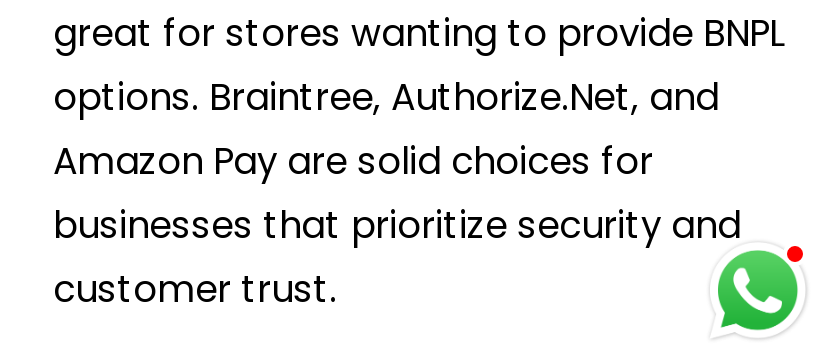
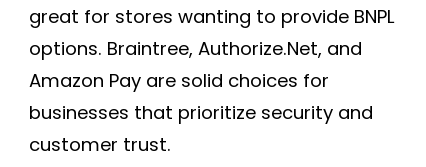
[715,244,805,332] [image] -> none

